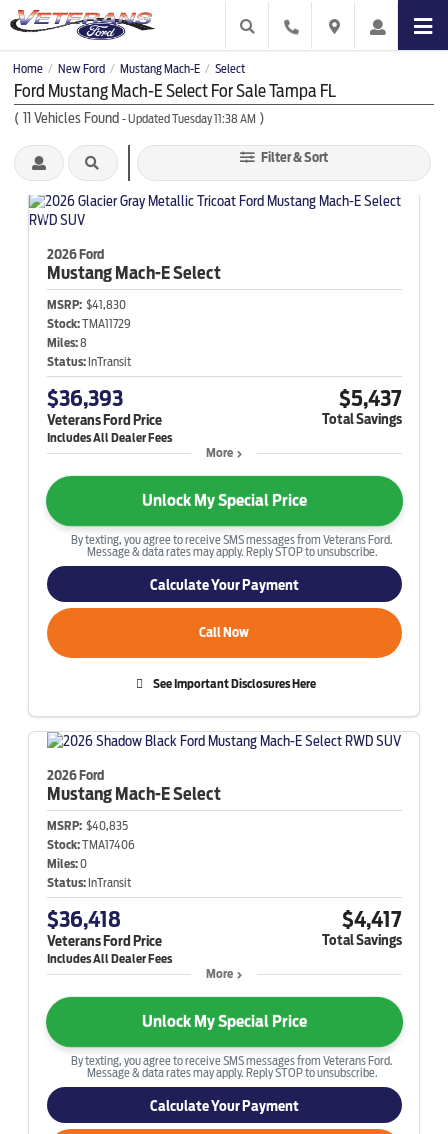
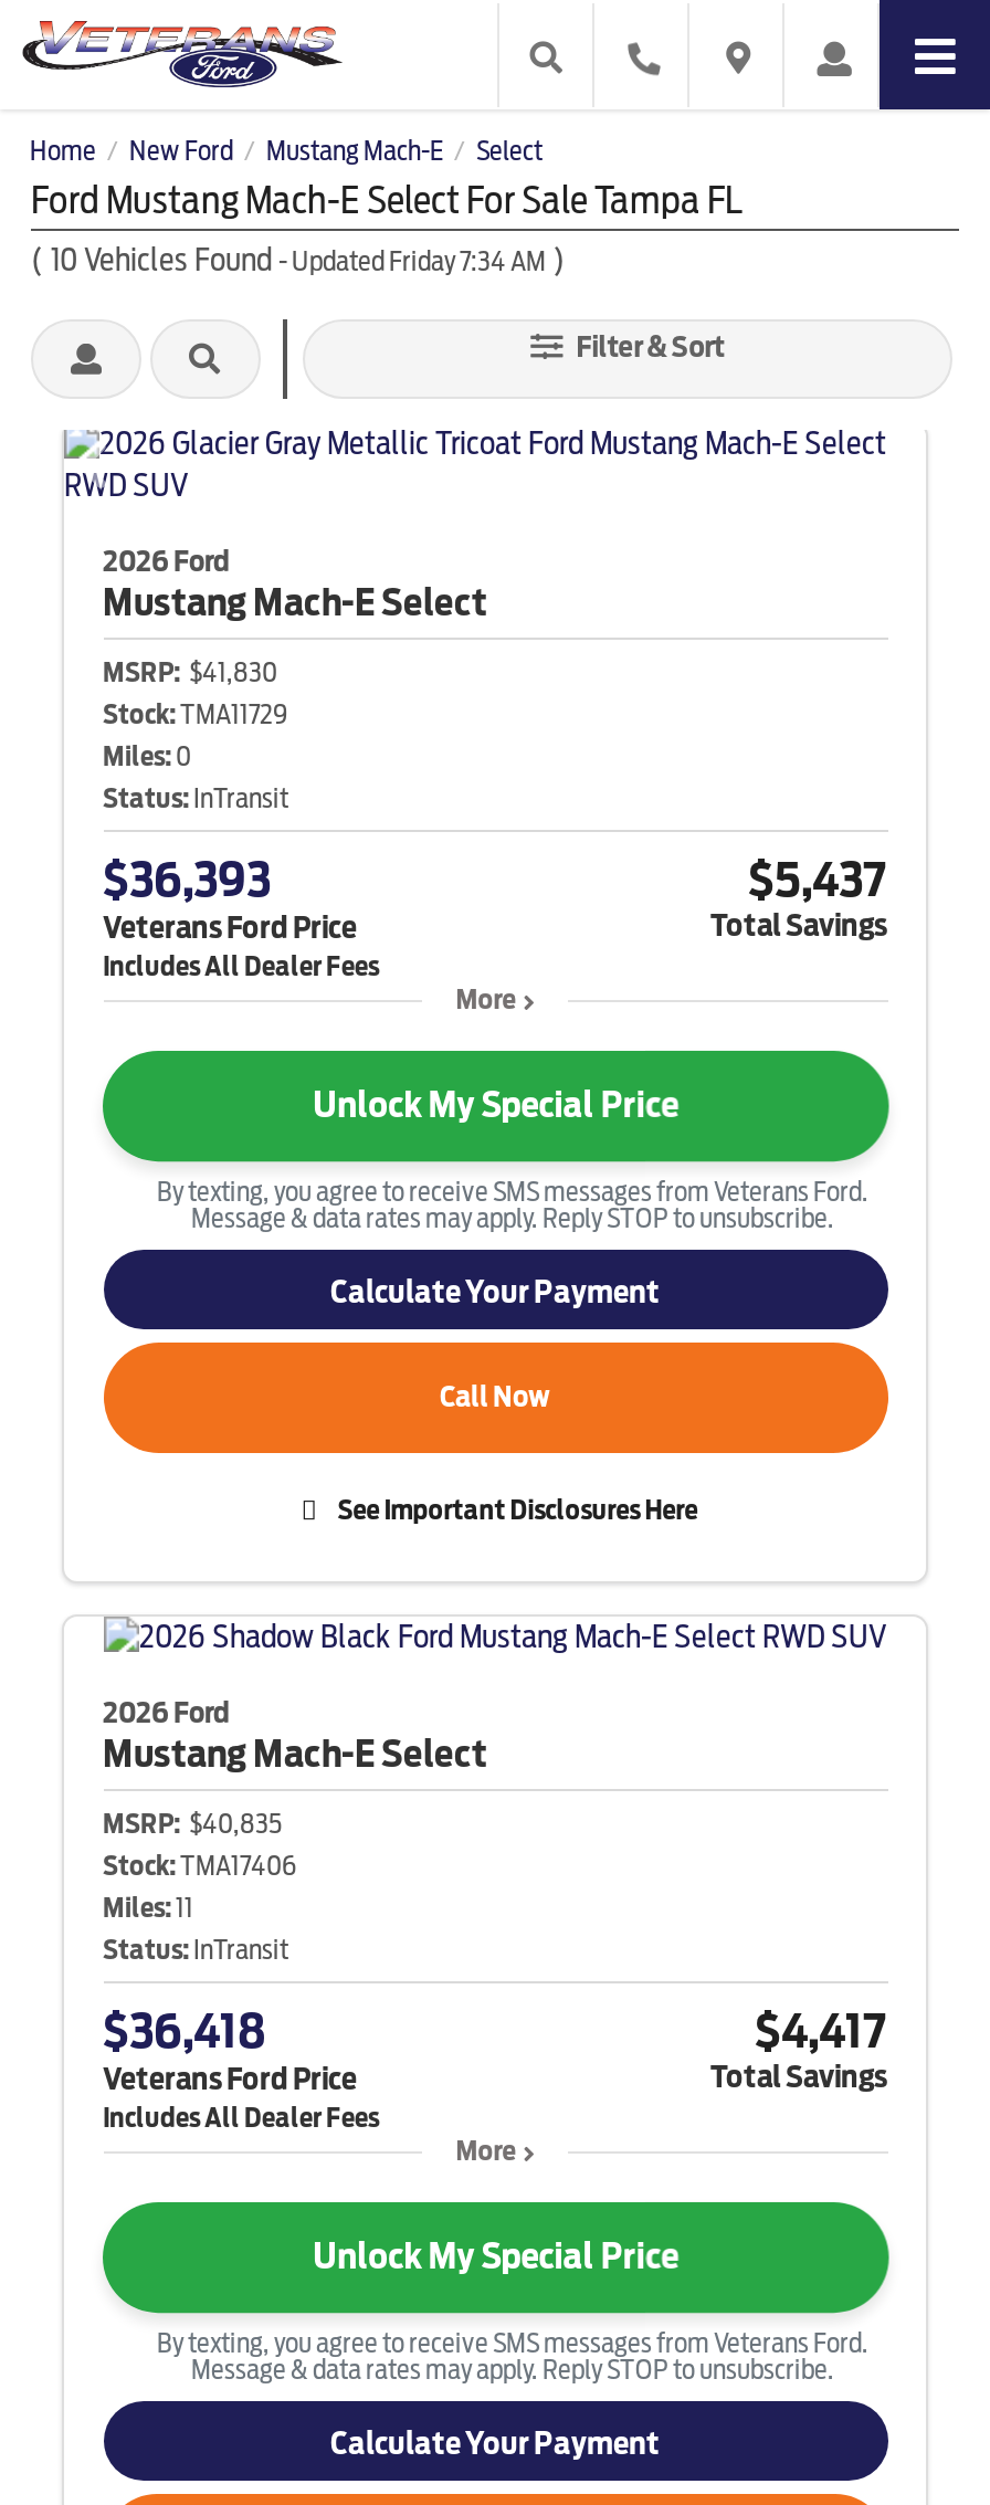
[14,110,265,126] (11 Vehicles Found - Updated Tuesday 11:38 AM) -> [31,242,566,278] (10 Vehicles Found - Updated Friday 7:34 AM)
[46,335,86,350] Miles: 8 -> [103,738,191,772] Miles: 0
[46,855,86,870] Miles: 0 -> [103,1890,193,1923] Miles: 11

